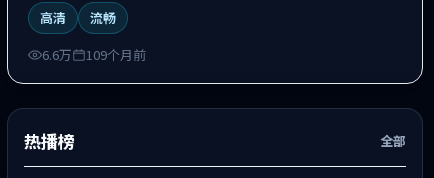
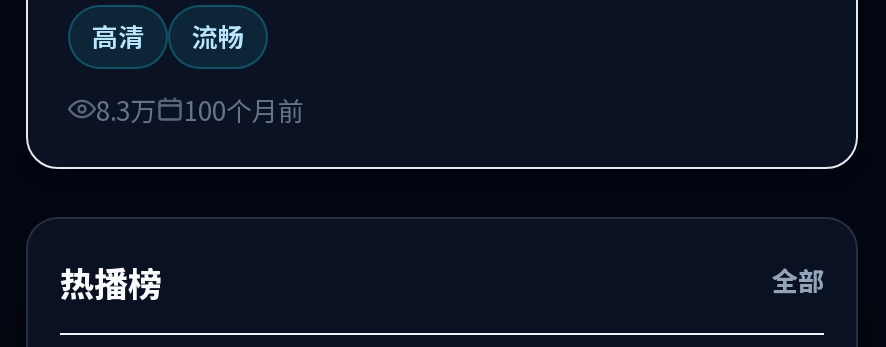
[42,45,72,64] 6.6万 -> [96,90,156,128] 8.3万
[86,45,146,64] 109个月前 -> [184,90,304,128] 100个月前

